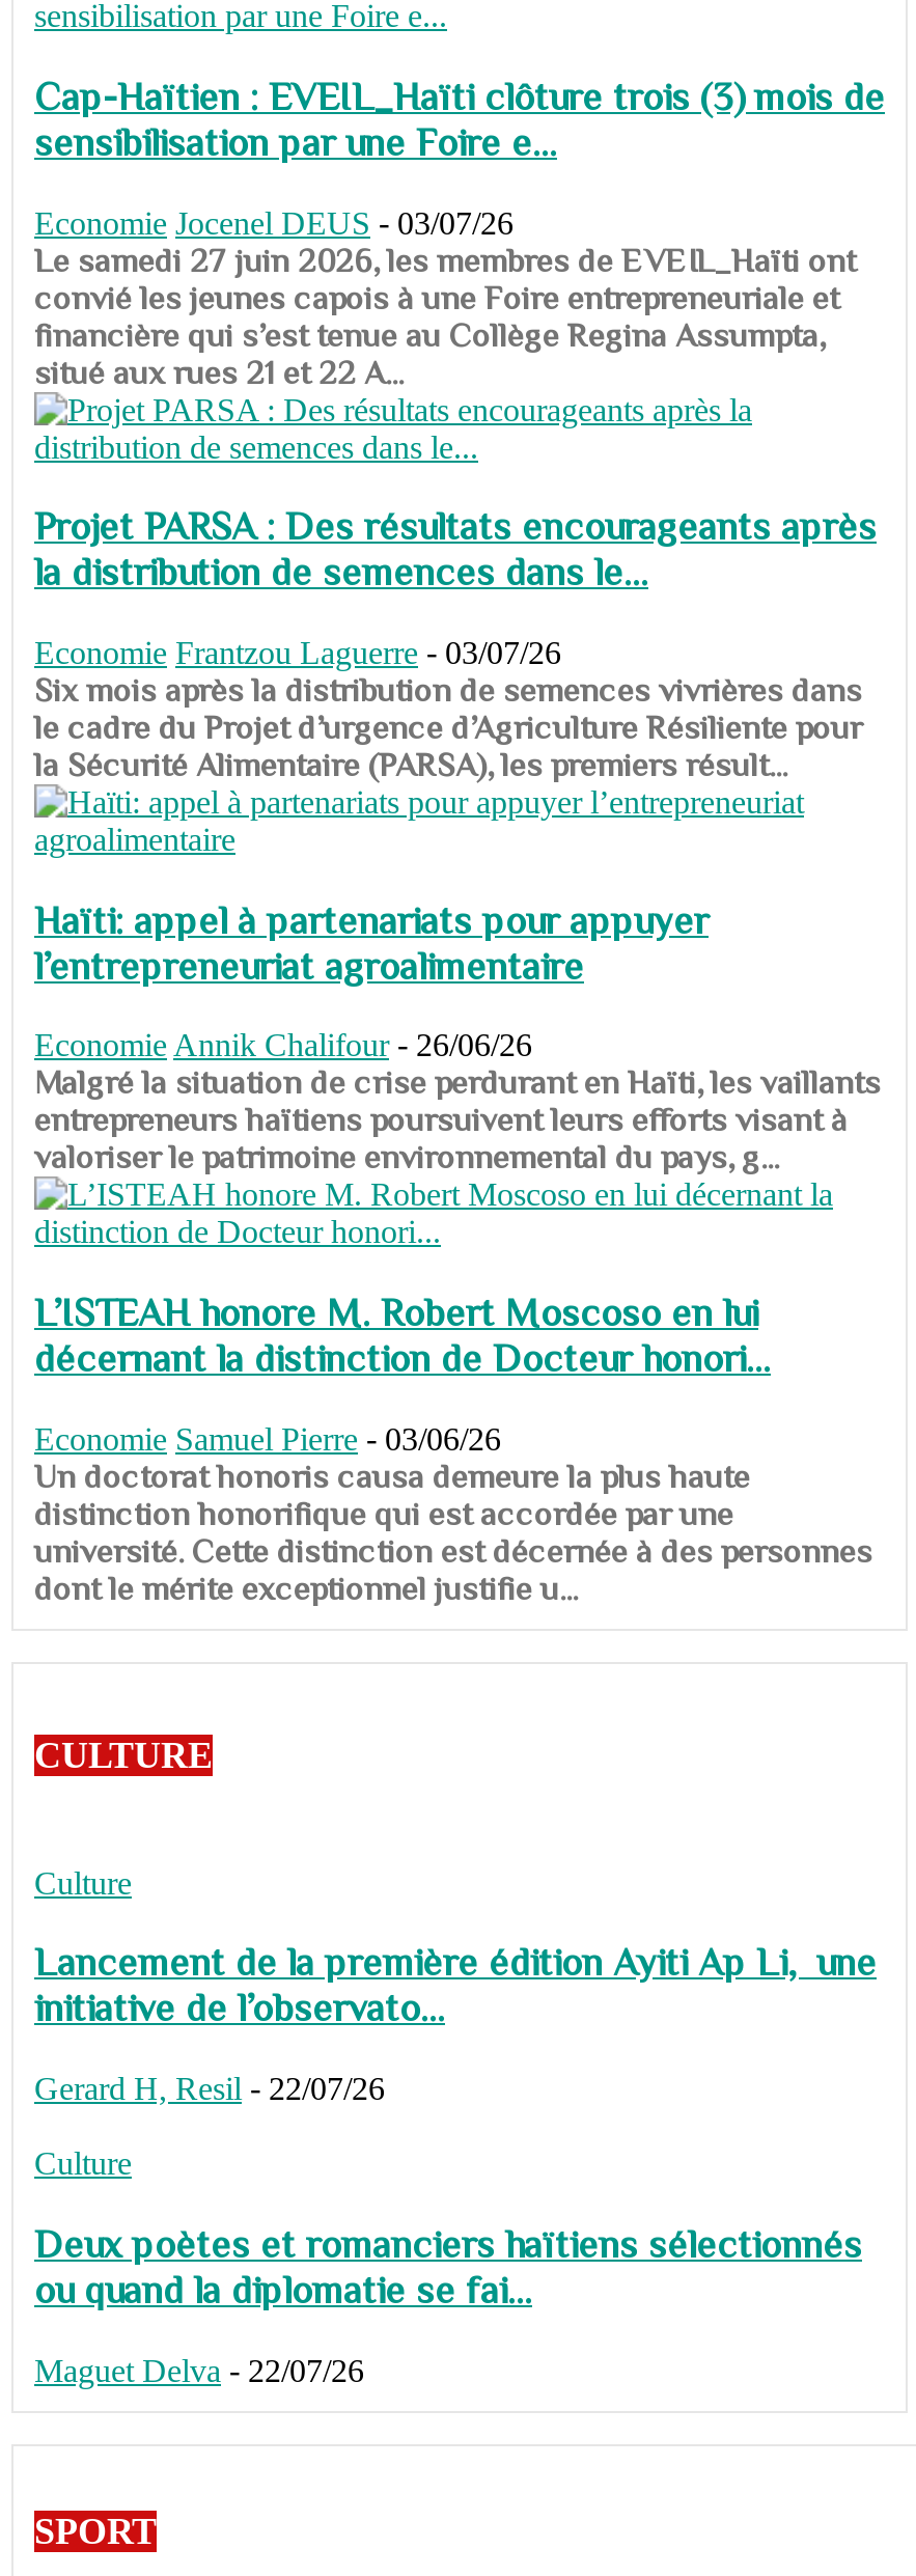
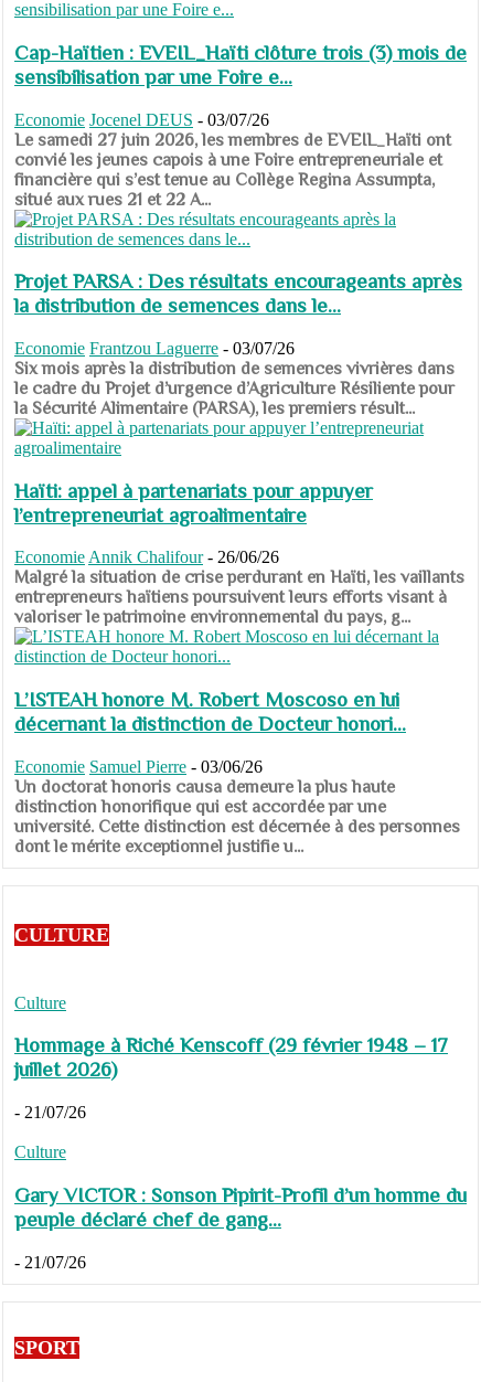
[34,1941,877,2030] Lancement de la première édition Ayiti Ap Li, une | initiative de l’observato... -> [14,1034,448,1081] Hommage à Riché Kenscoff (29 février 1948 – 17 | juillet 2026)
[34,2071,385,2106] Gerard H, Resil - 22/07/26 -> [14,1103,86,1122] - 21/07/26
[34,2222,862,2311] Deux poètes et romanciers haïtiens sélectionnés | ou quand la diplomatie se fai... -> [14,1183,467,1231] Gary VICTOR : Sonson Pipirit-Profil d’un homme du | peuple déclaré chef de gang...
[34,2352,364,2387] Maguet Delva - 22/07/26 -> [14,1252,86,1271] - 21/07/26

